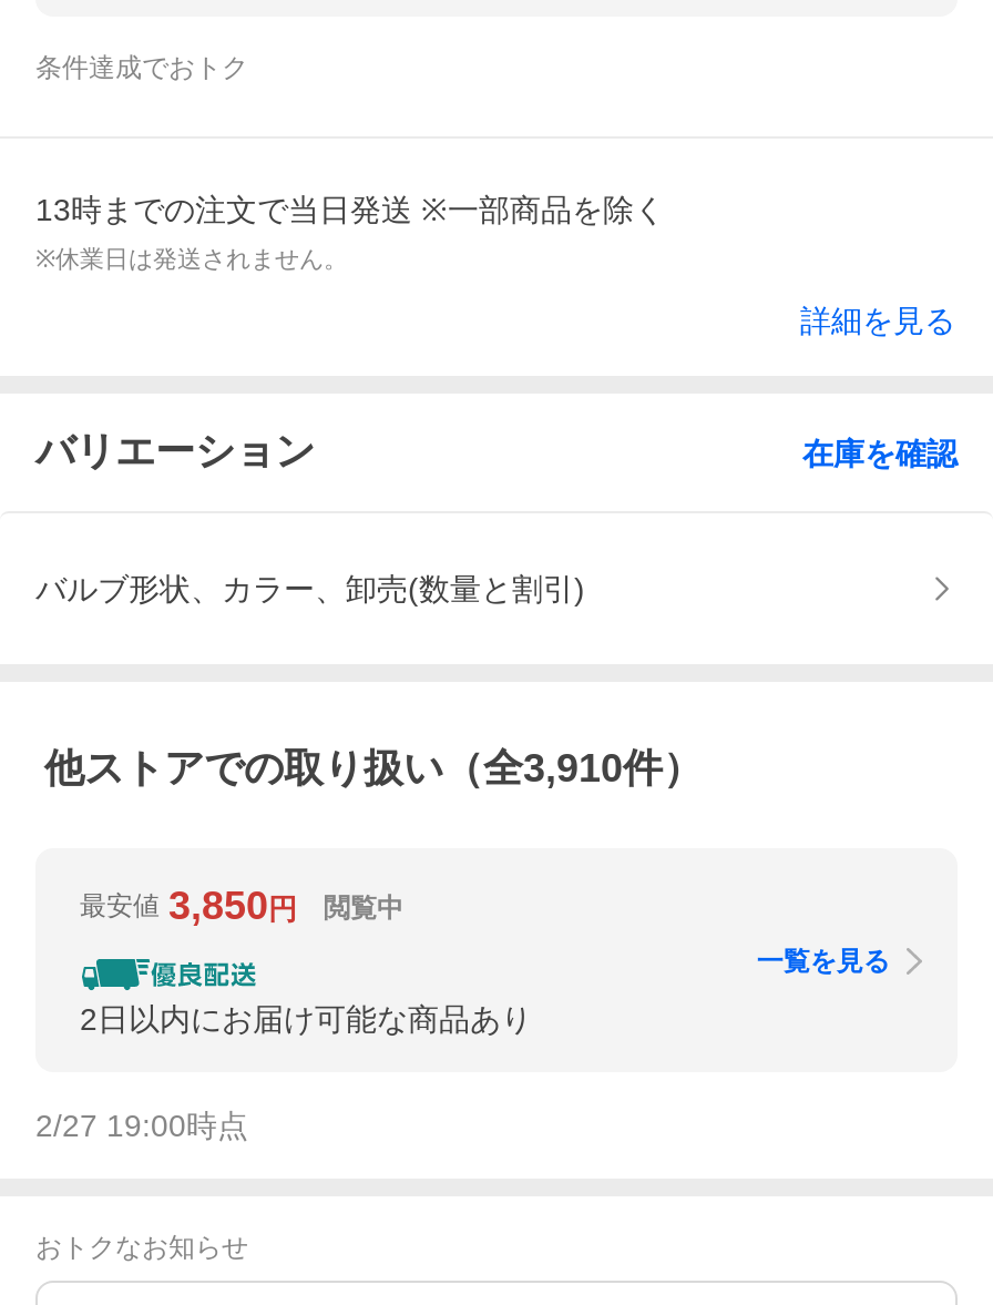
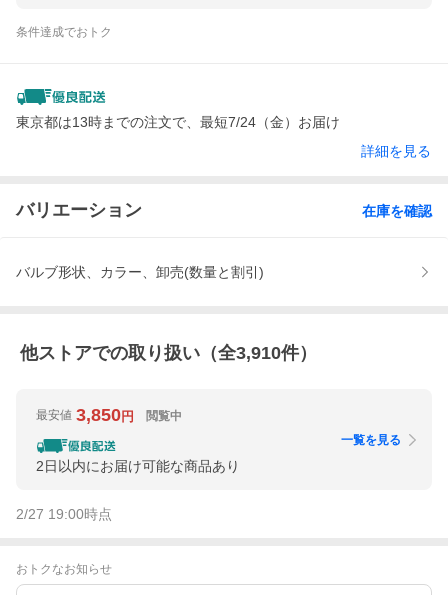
[35,192,665,272] 13時までの注文で当日発送 ※一部商品を除く | ※休業日は発送されません。 -> [16,114,340,130] 東京都は13時までの注文で、最短7/24（金）お届け

